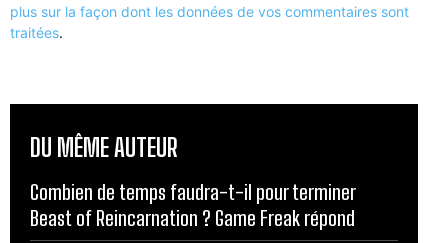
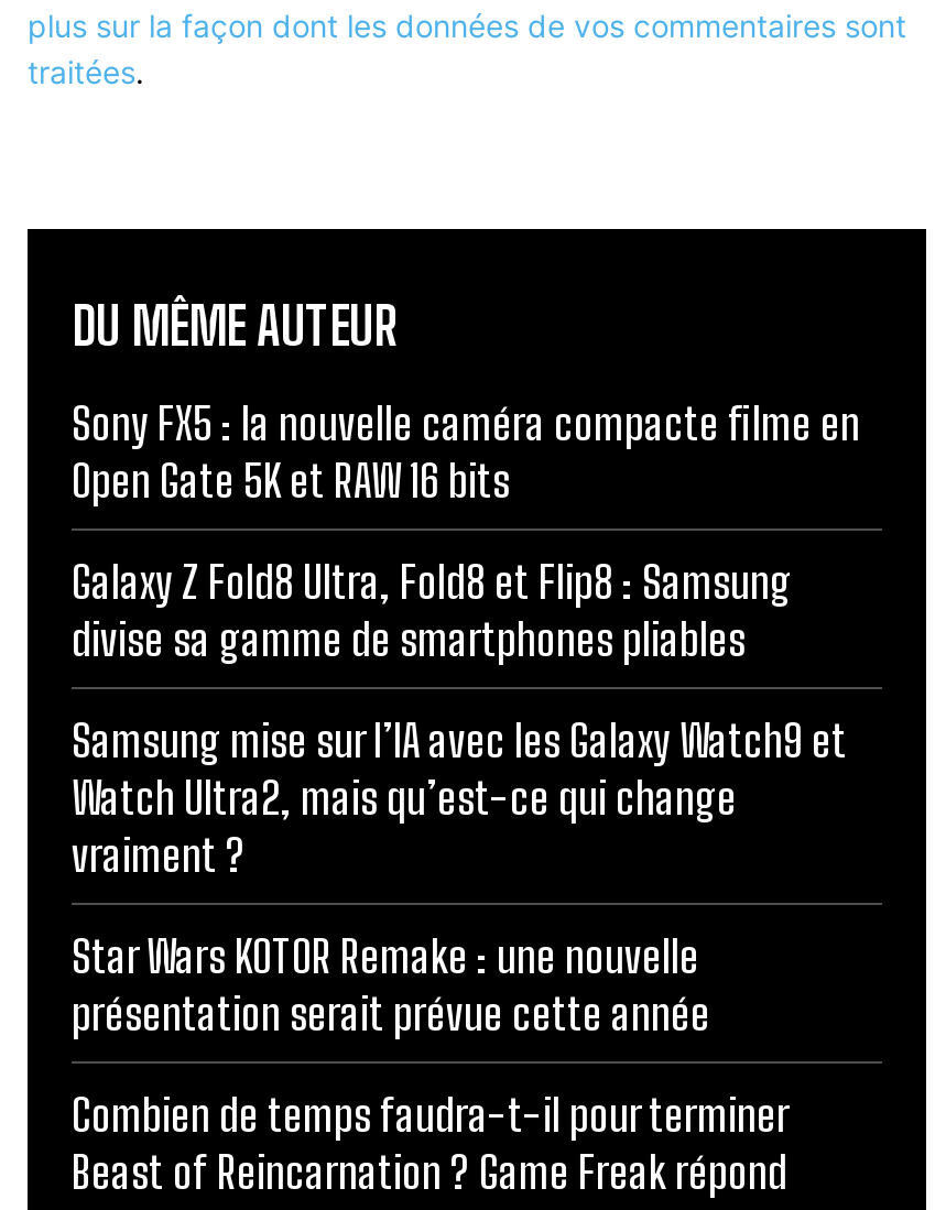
none -> [72,397,860,1040] Sony FX5 : la nouvelle caméra compacte filme en | Open Gate 5K et RAW 16 bits | Galaxy Z Fold8 Ultra, Fold8 et Flip8 : Samsung | divise sa gamme de smartphones pliables | Samsung mise sur l’IA avec les Galaxy Watch9 et | Watch Ultra2, mais qu’est-ce qui change | vraiment ? | Star Wars KOTOR Remake : une nouvelle | présentation serait prévue cette année

